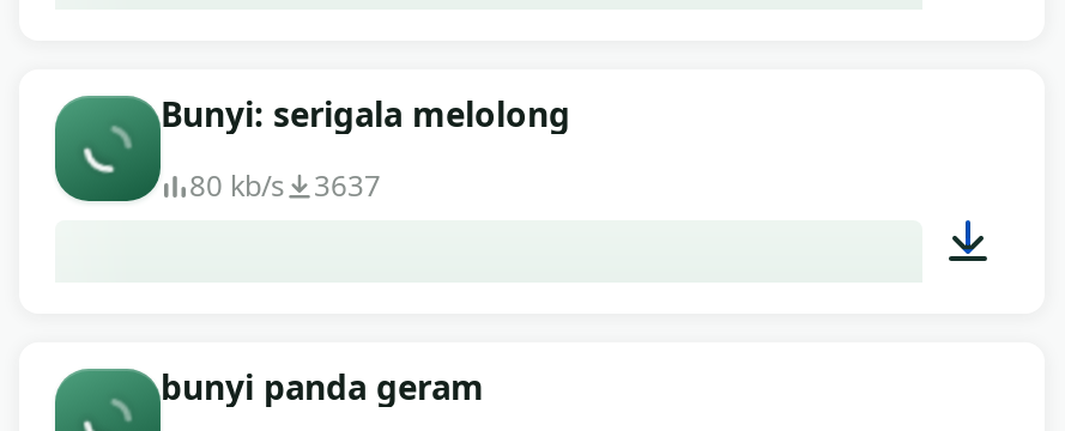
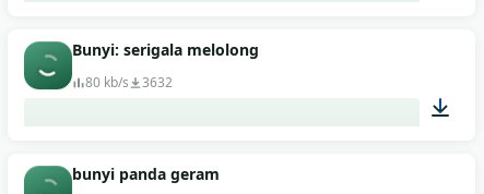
[189,165,381,206] 80 kb/s 3637 -> [85,73,173,92] 80 kb/s 3632

